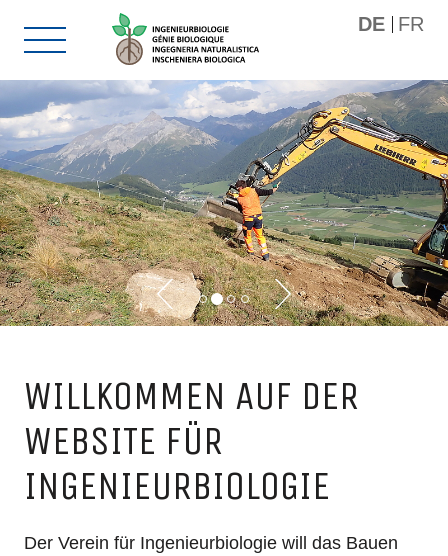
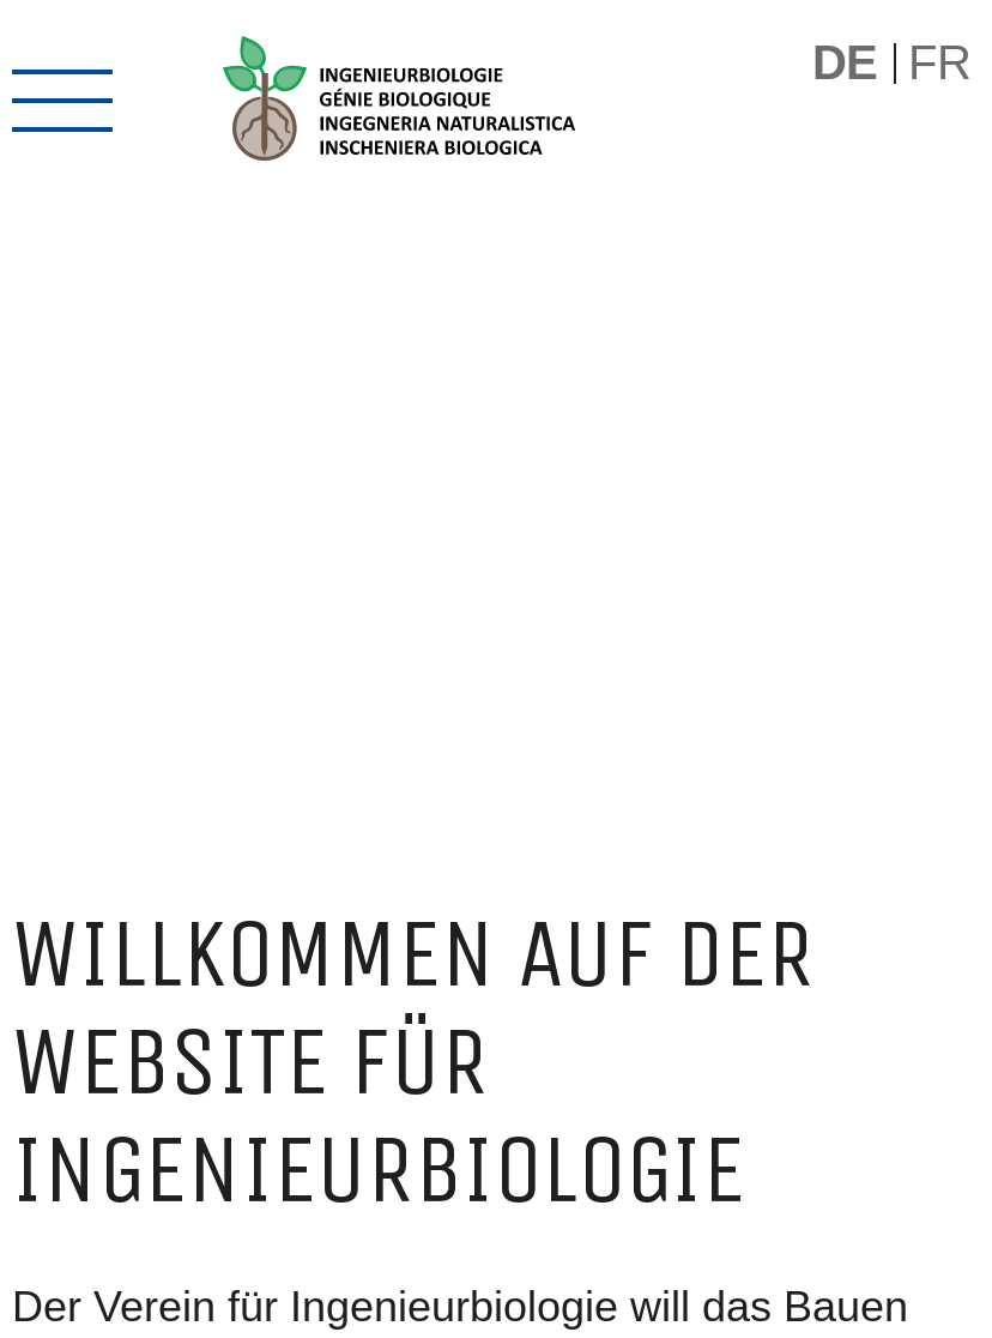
[3,79,445,327] [image] -> none

